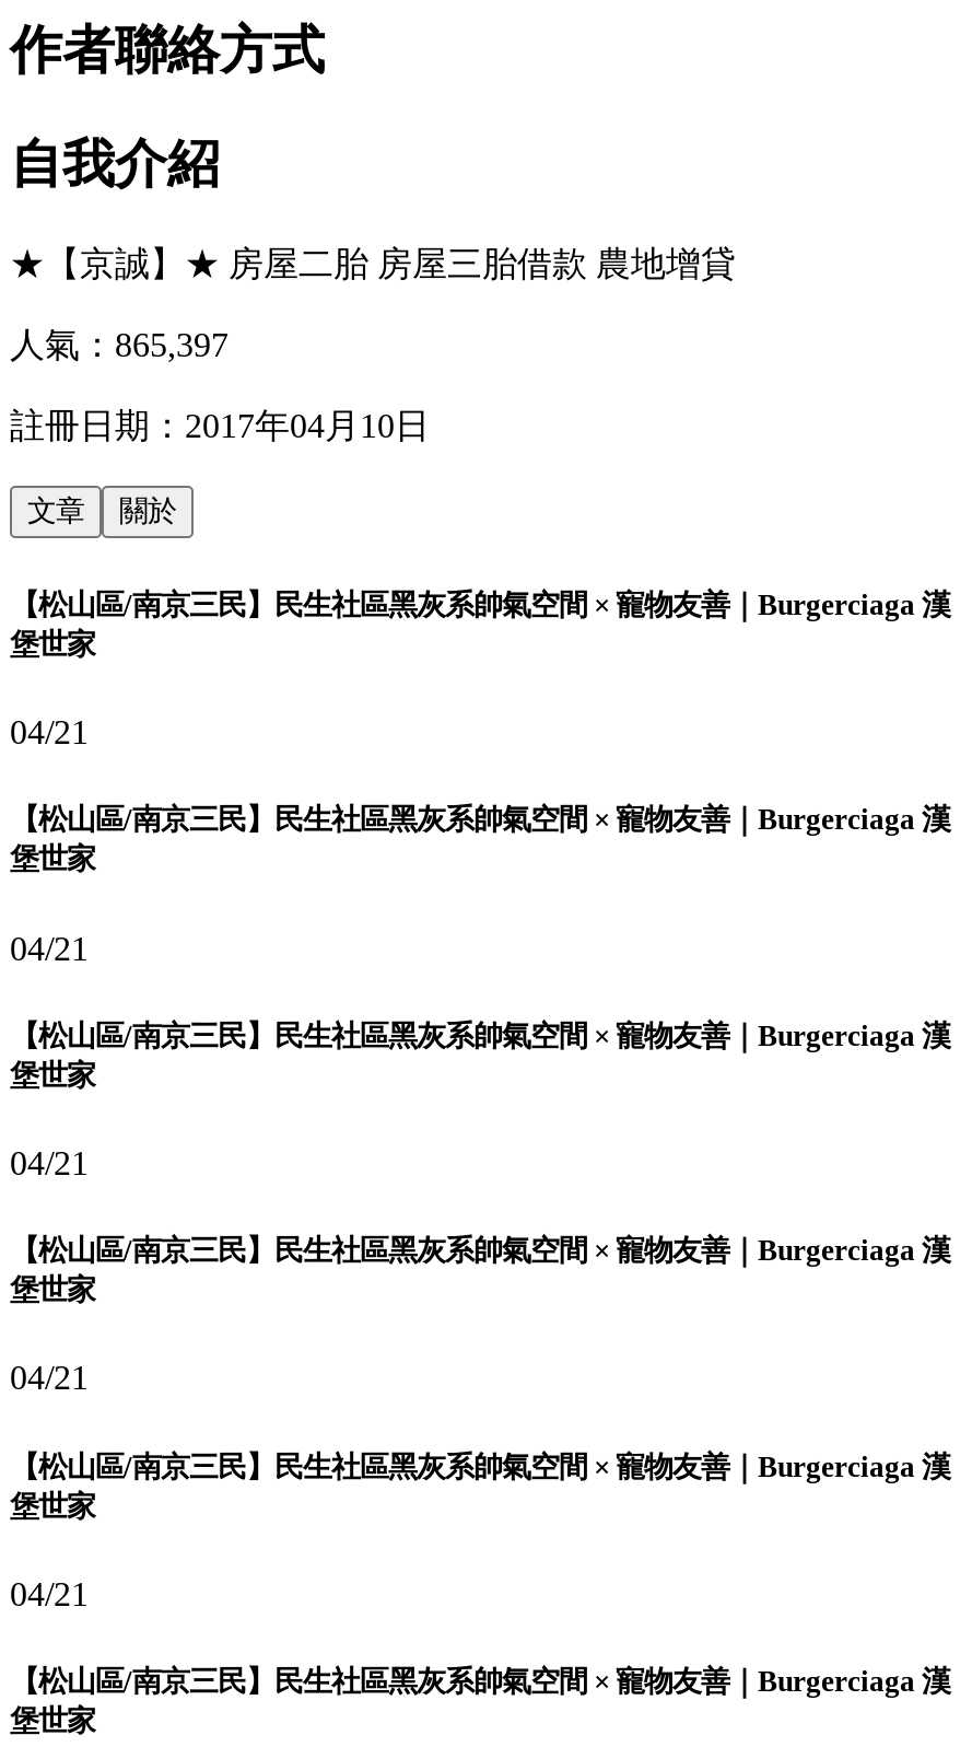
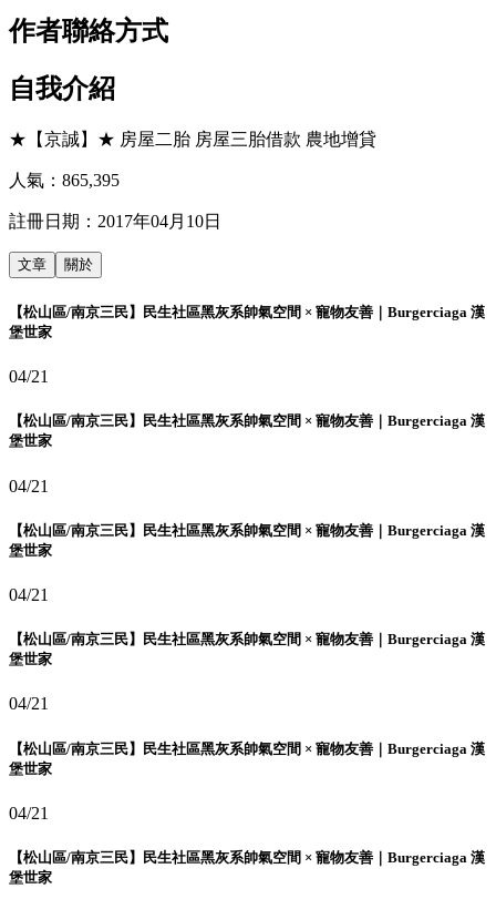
[10,326,229,363] 人氣：865,397 -> [9,171,120,190] 人氣：865,395

